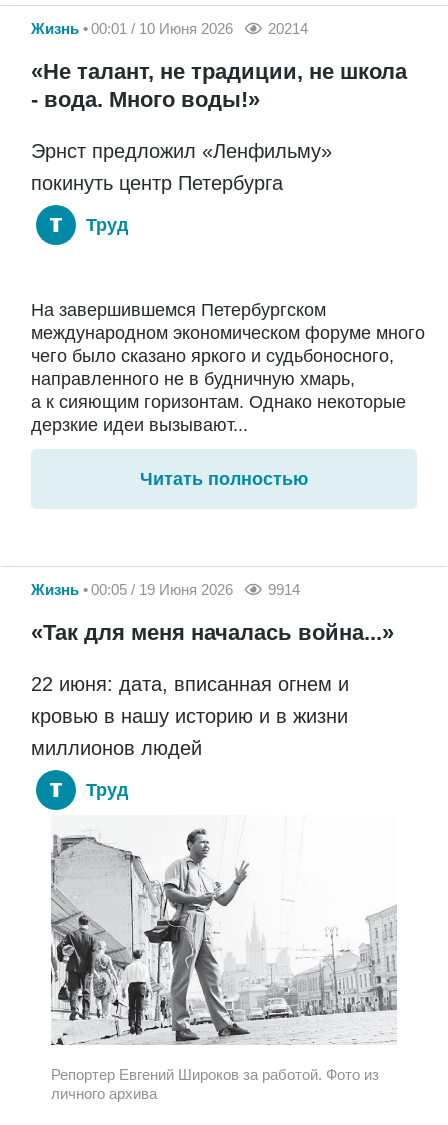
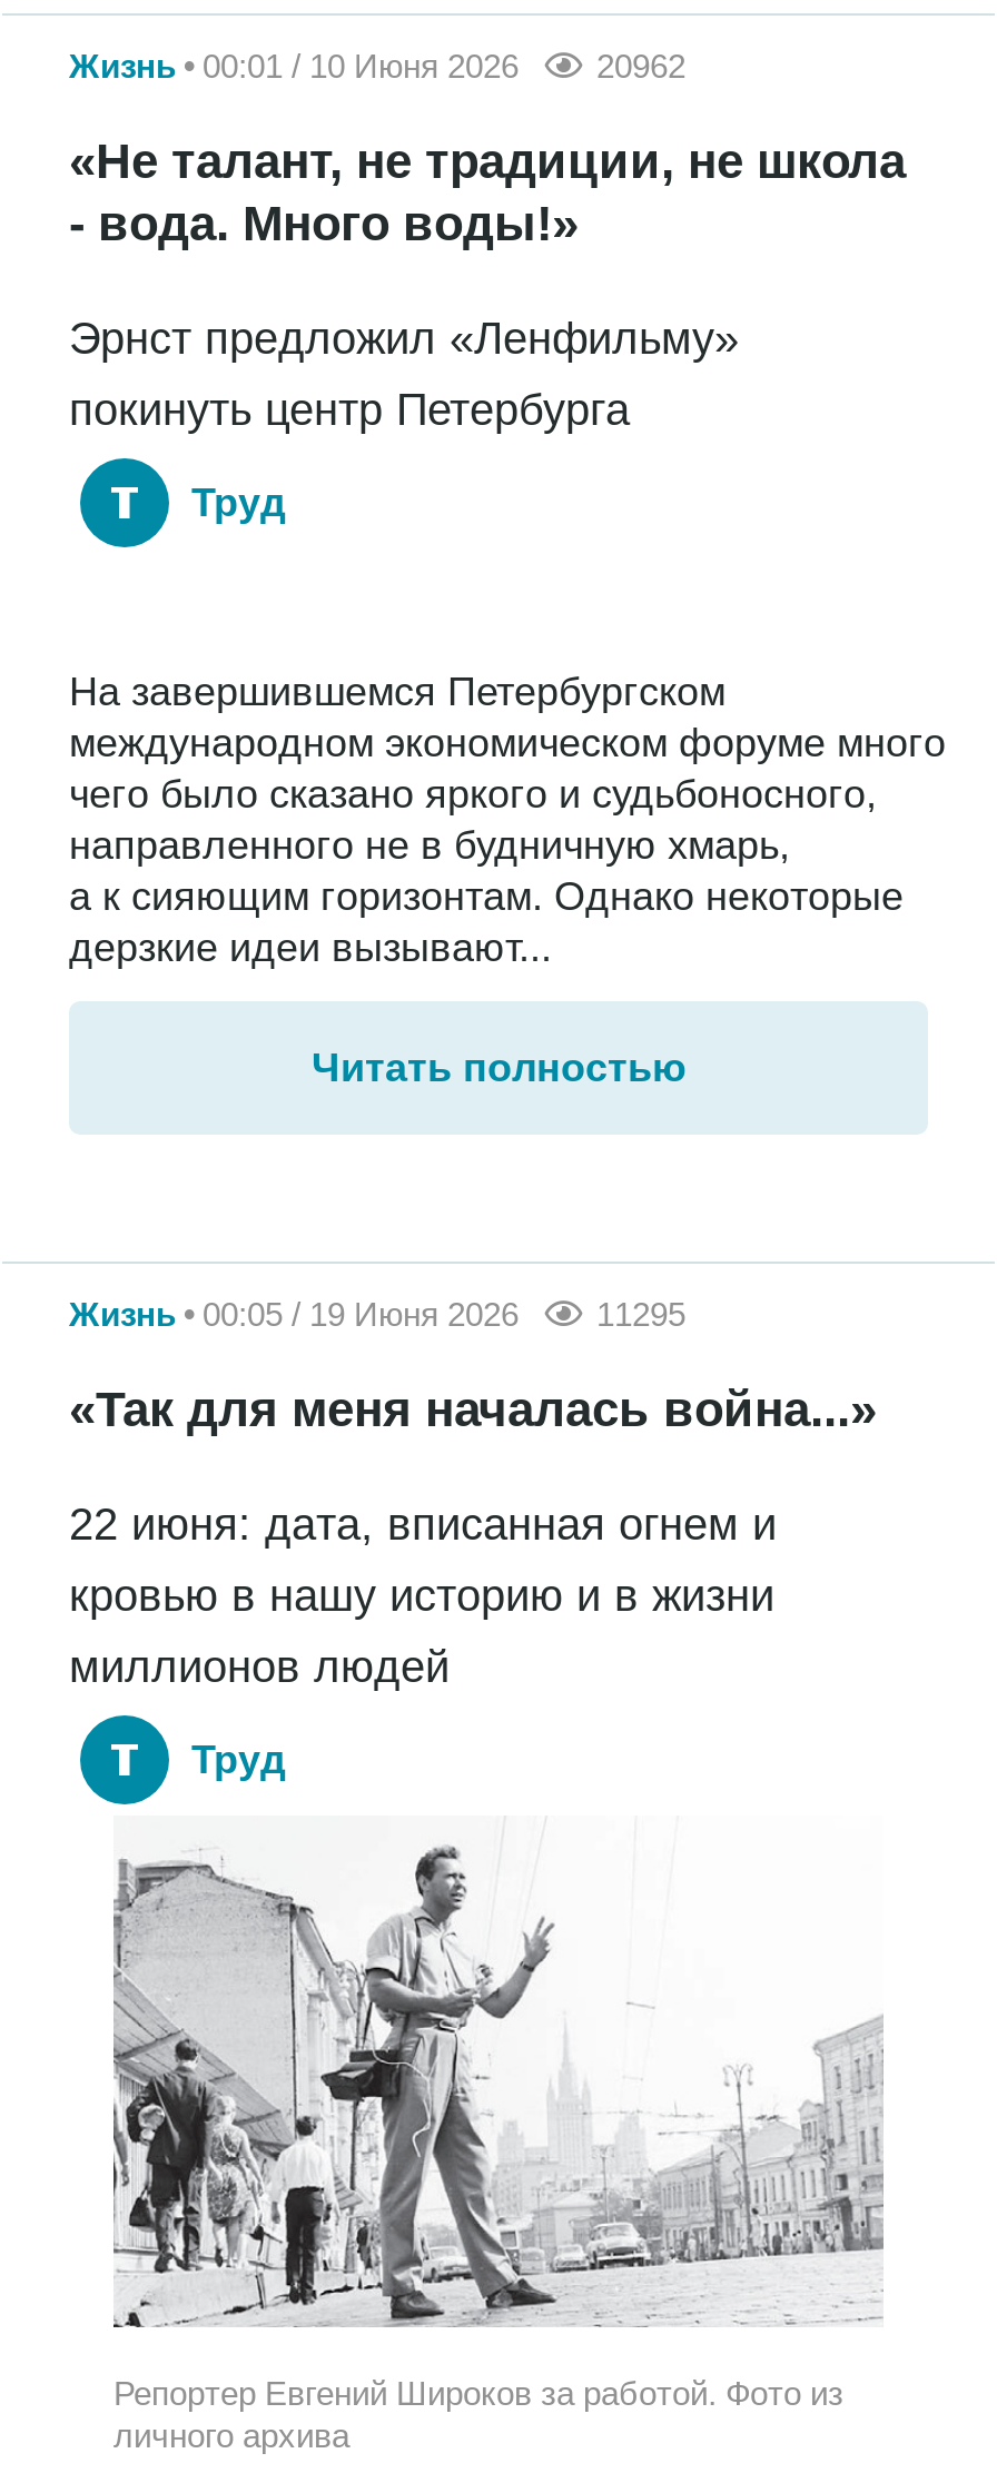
[268,20,308,37] 20214 -> [596,47,685,85] 20962
[268,581,300,598] 9914 -> [596,1296,685,1334] 11295

